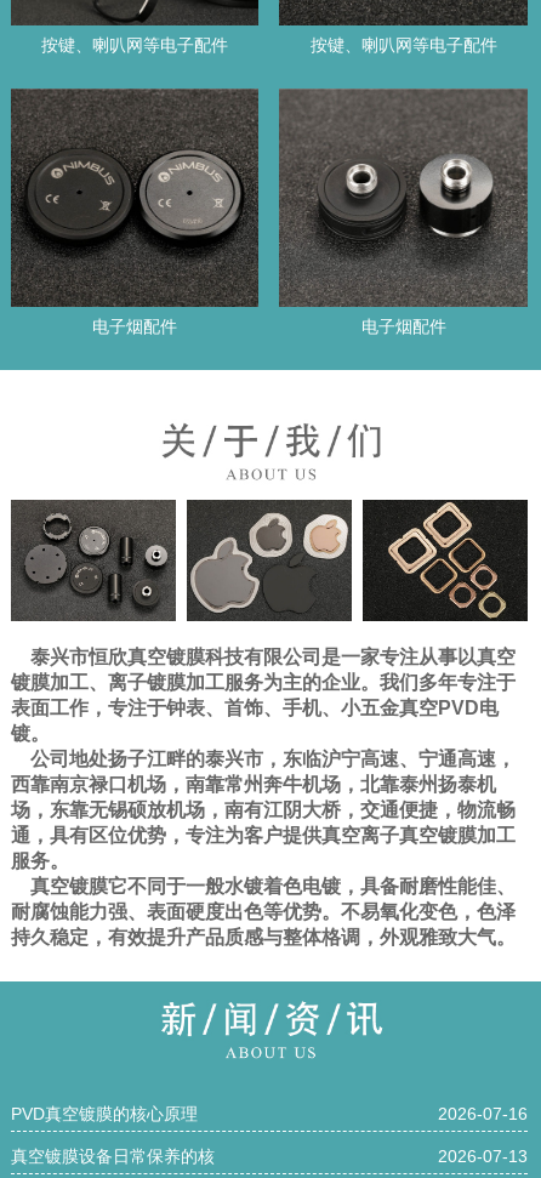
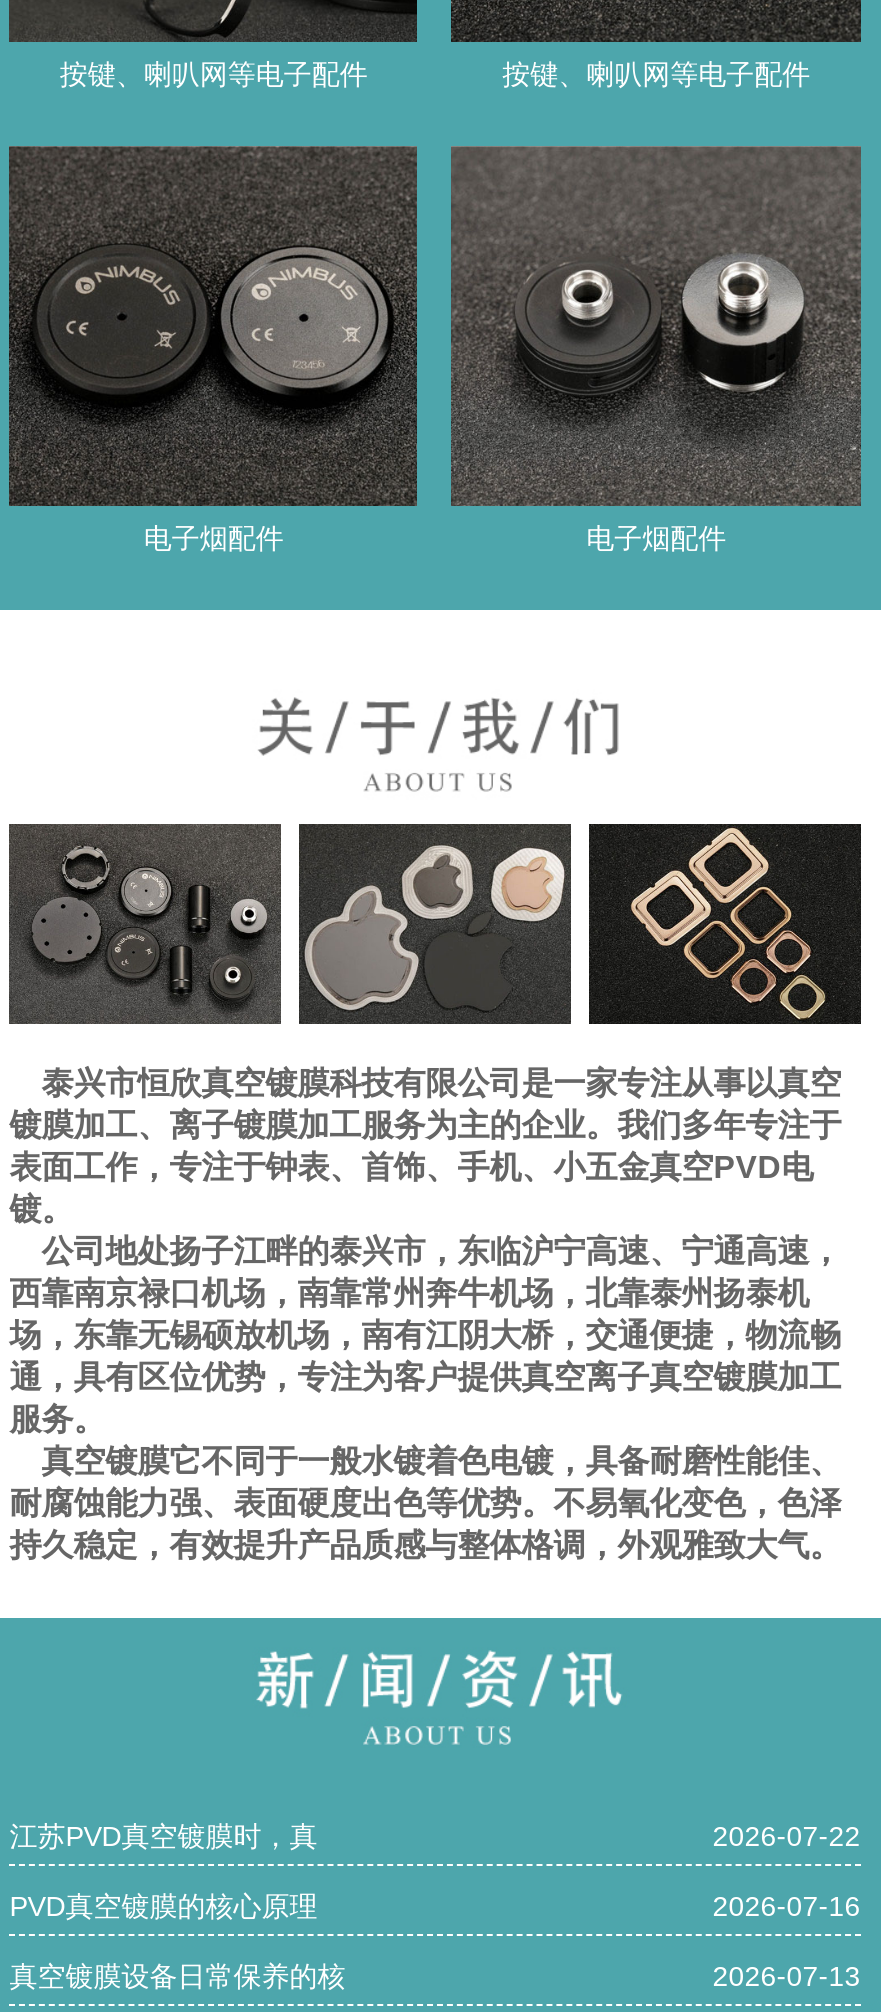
none -> [9,1820,861,1852] 江苏PVD真空镀膜时，真 | 2026-07-22

